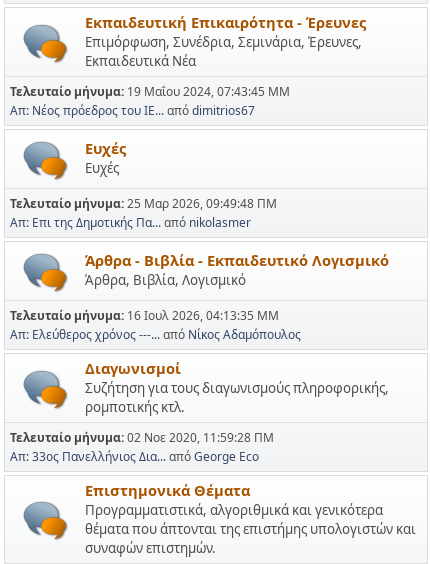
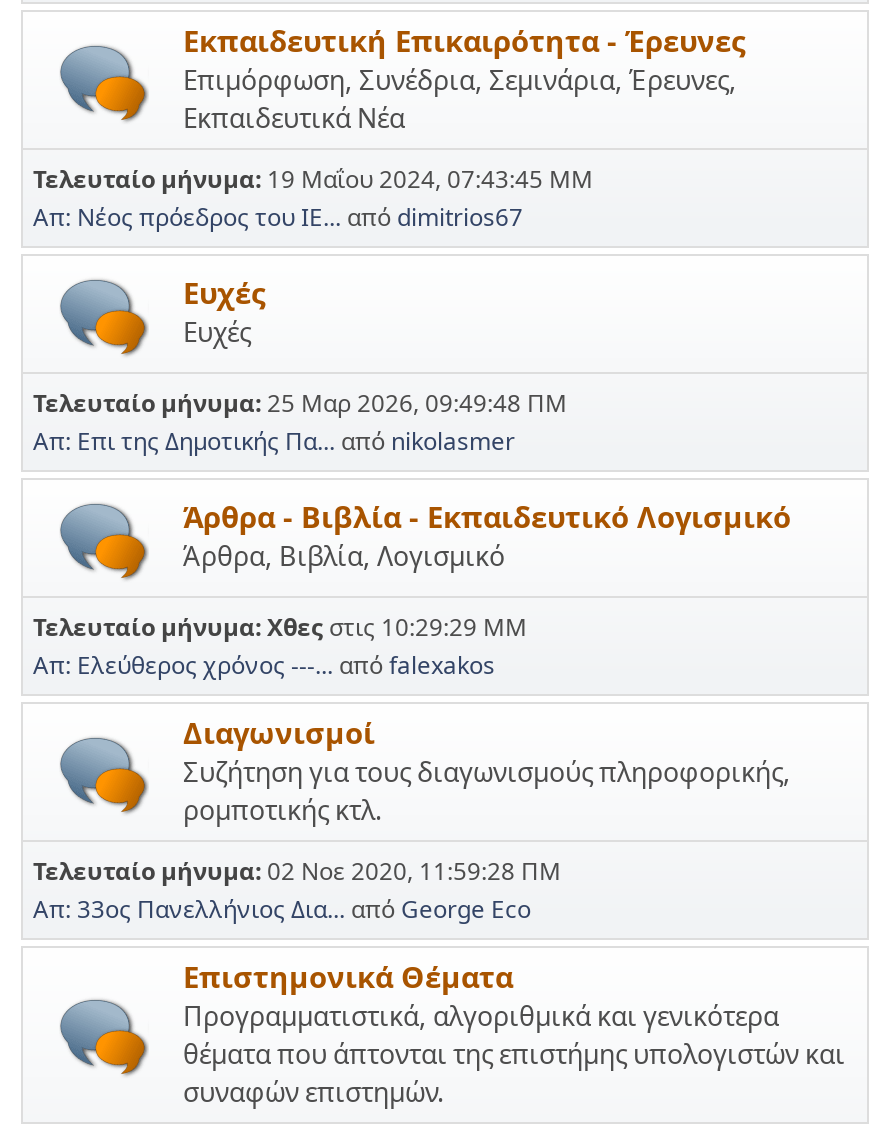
[10,306,301,342] Τελευταίο μήνυμα: 16 Ιουλ 2026, 04:13:35 ΜΜ | Απ: Ελεύθερος χρόνος ---... από Νίκος Αδαμόπουλος -> [33,609,527,681] Τελευταίο μήνυμα: Χθες στις 10:29:29 ΜΜ | Απ: Ελεύθερος χρόνος ---... από falexakos

